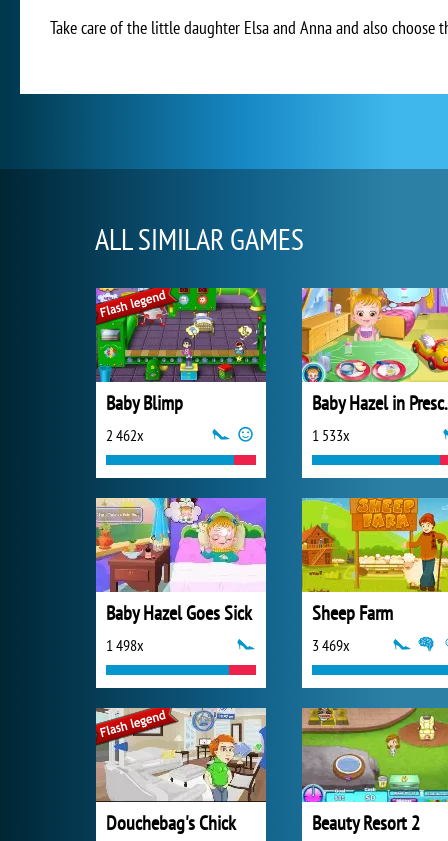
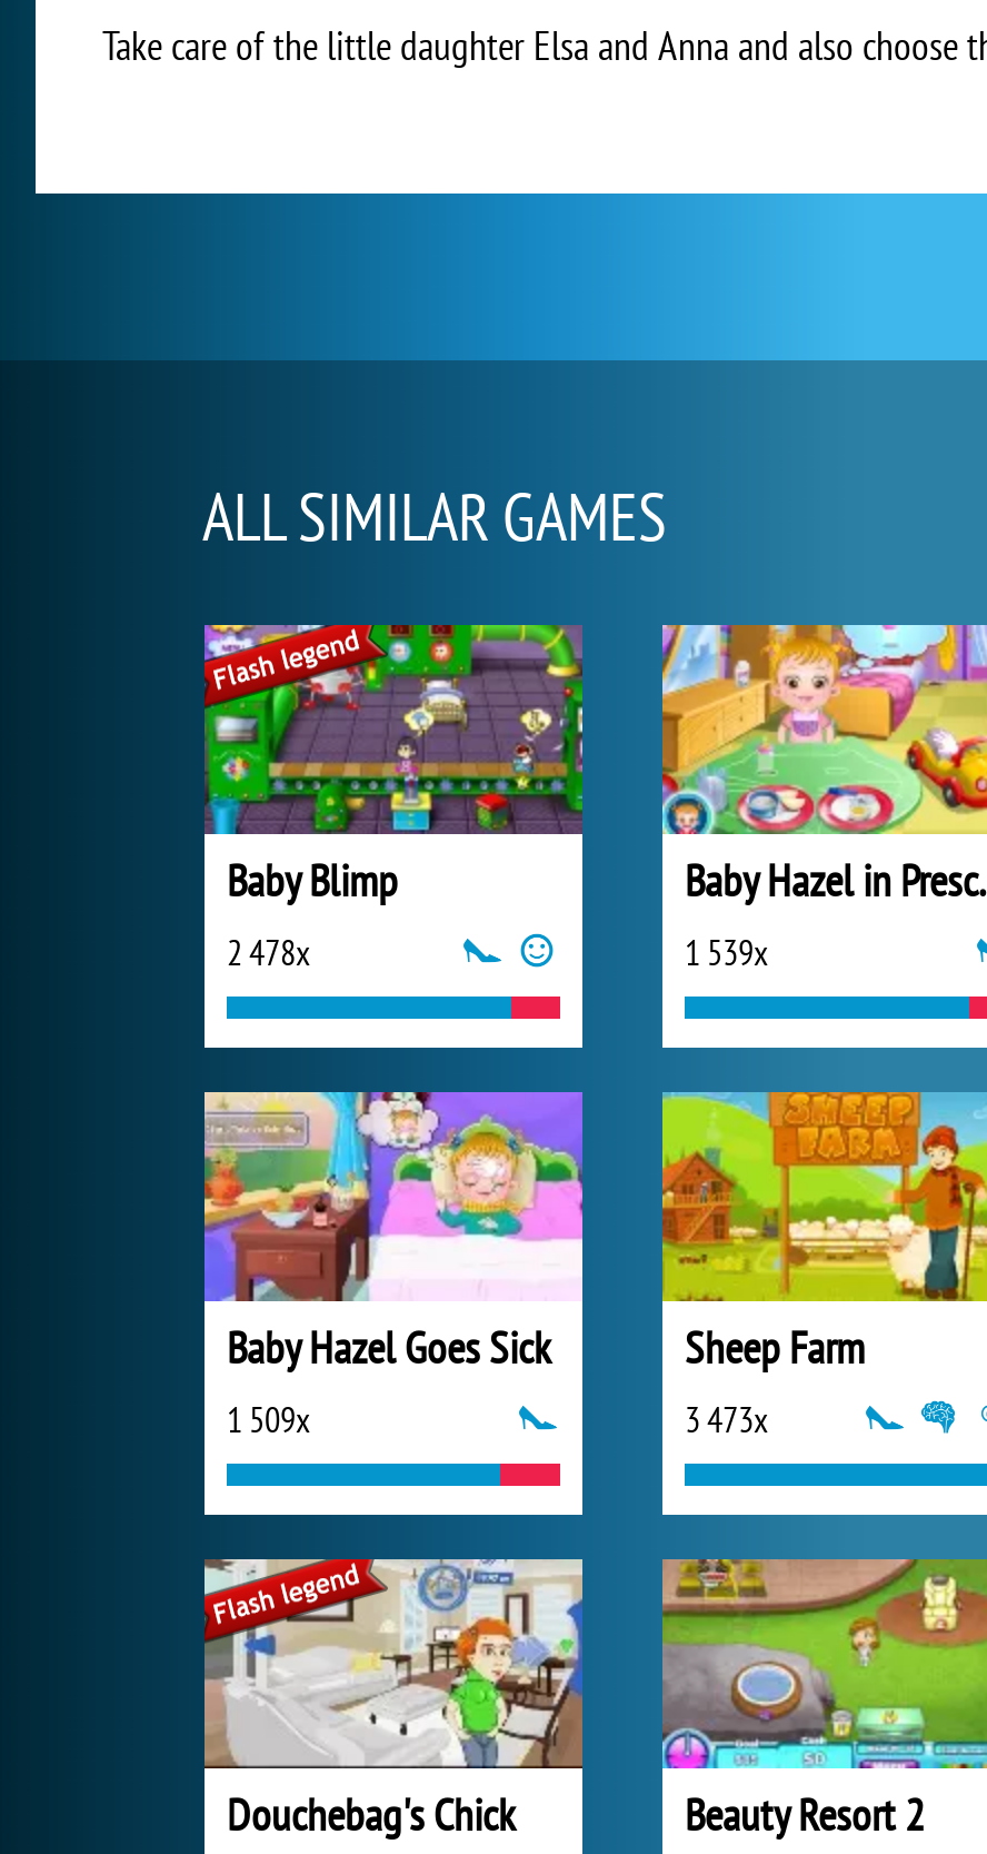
[106,425,144,445] 2 462x -> [227,930,311,974] 2 478x
[312,425,350,445] 1 533x -> [685,930,769,974] 1 539x
[106,635,144,655] 1 498x -> [227,1397,311,1441] 1 509x
[312,635,350,655] 3 469x -> [685,1397,769,1441] 3 473x

